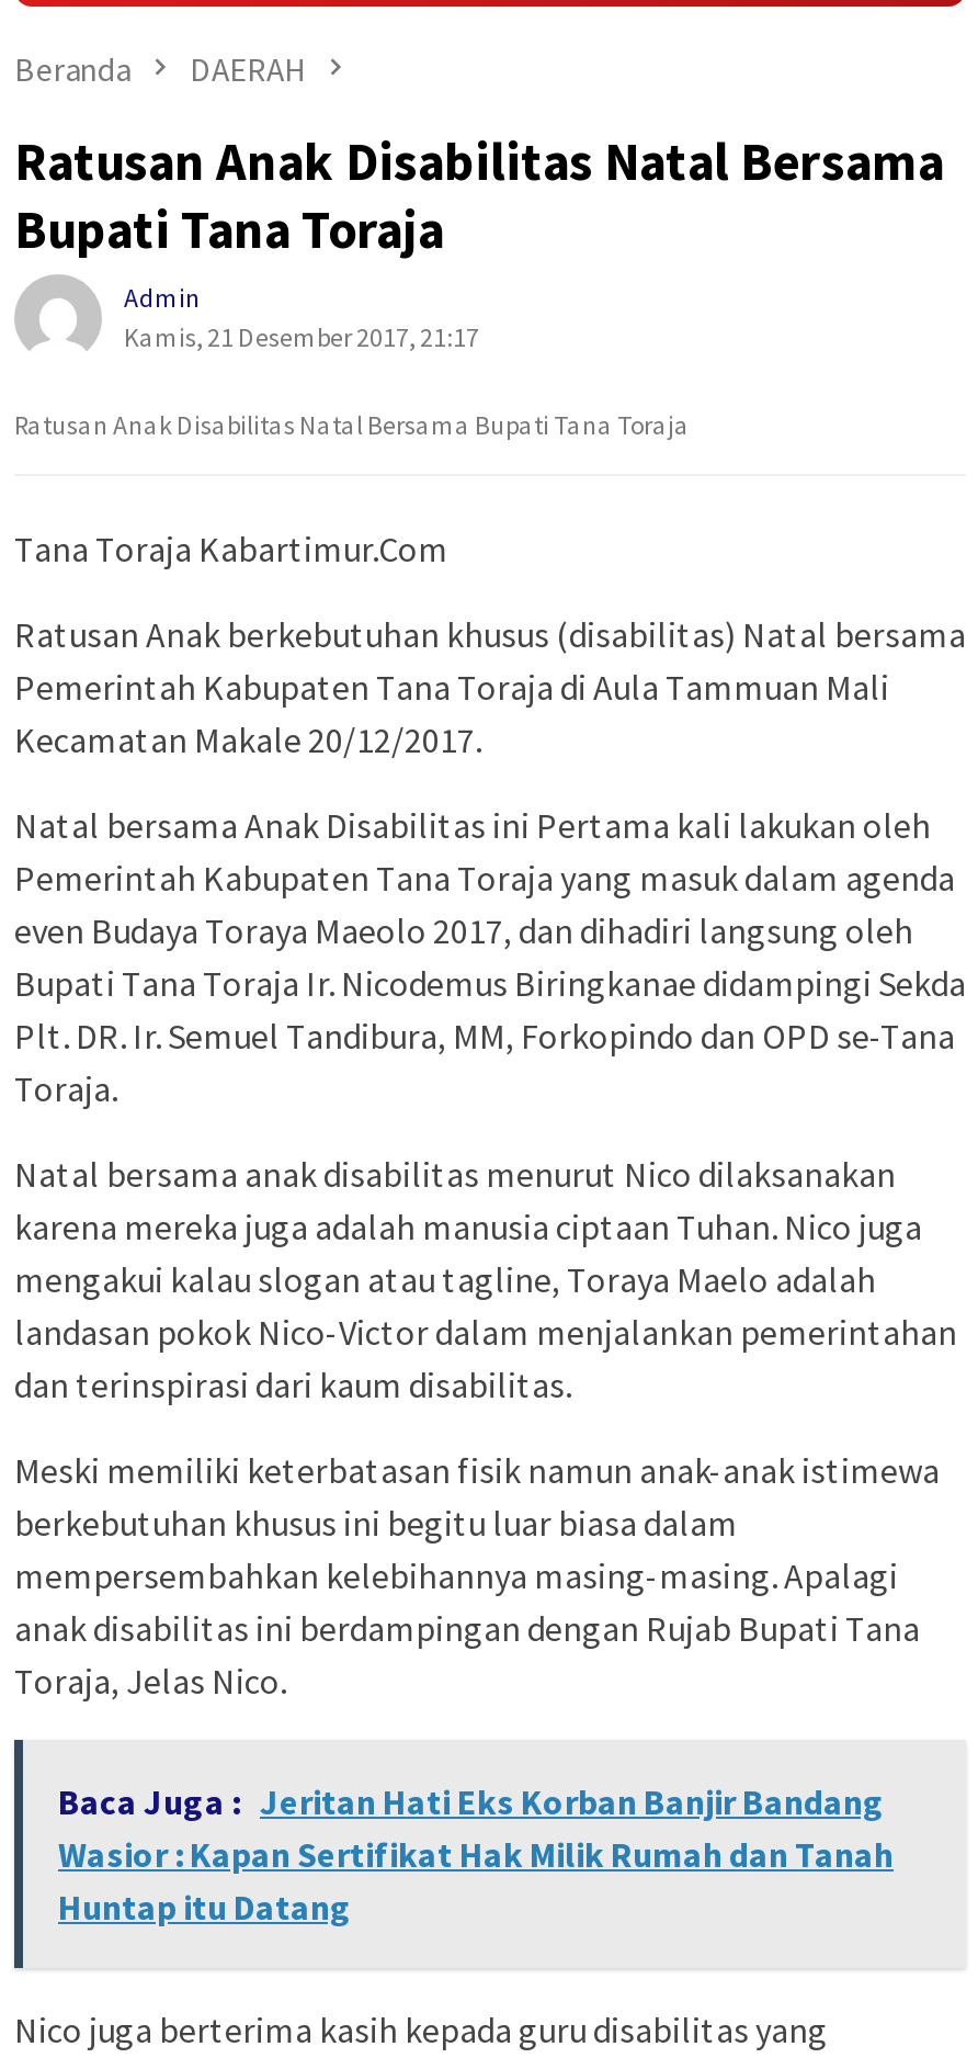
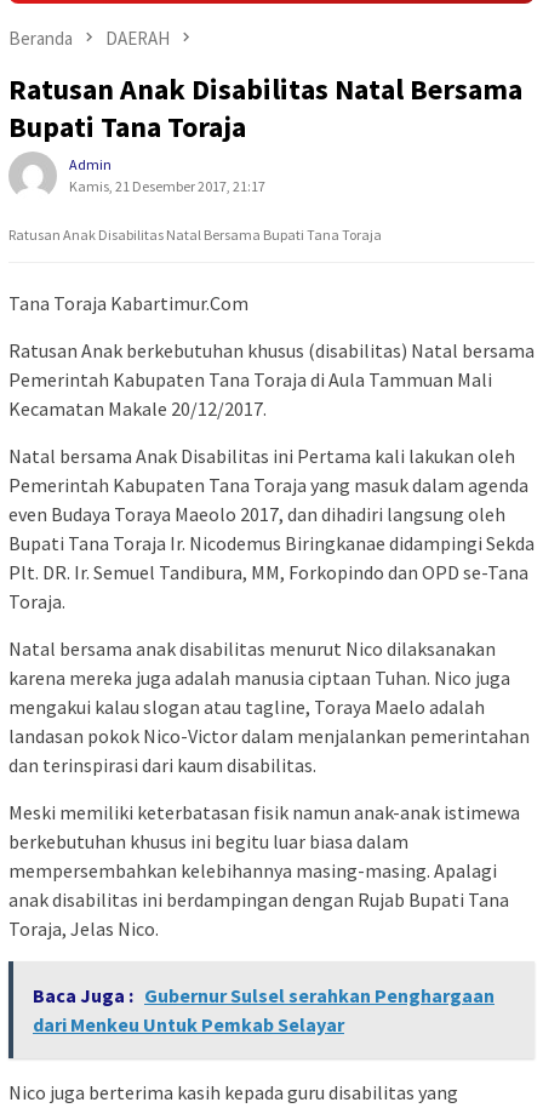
[58,1780,894,1929] Baca Juga : Jeritan Hati Eks Korban Banjir Bandang | Wasior : Kapan Sertifikat Hak Milik Rumah dan Tanah | Huntap itu Datang -> [33,984,495,1037] Baca Juga : Gubernur Sulsel serahkan Penghargaan | dari Menkeu Untuk Pemkab Selayar

